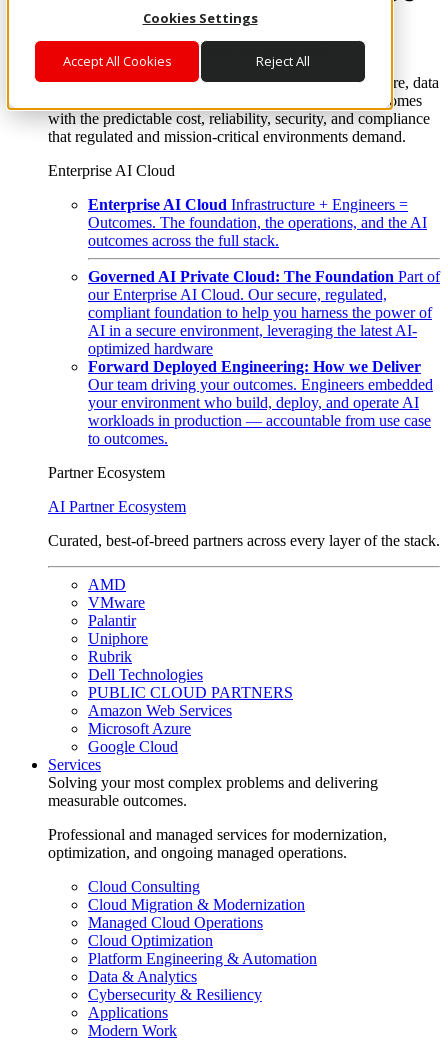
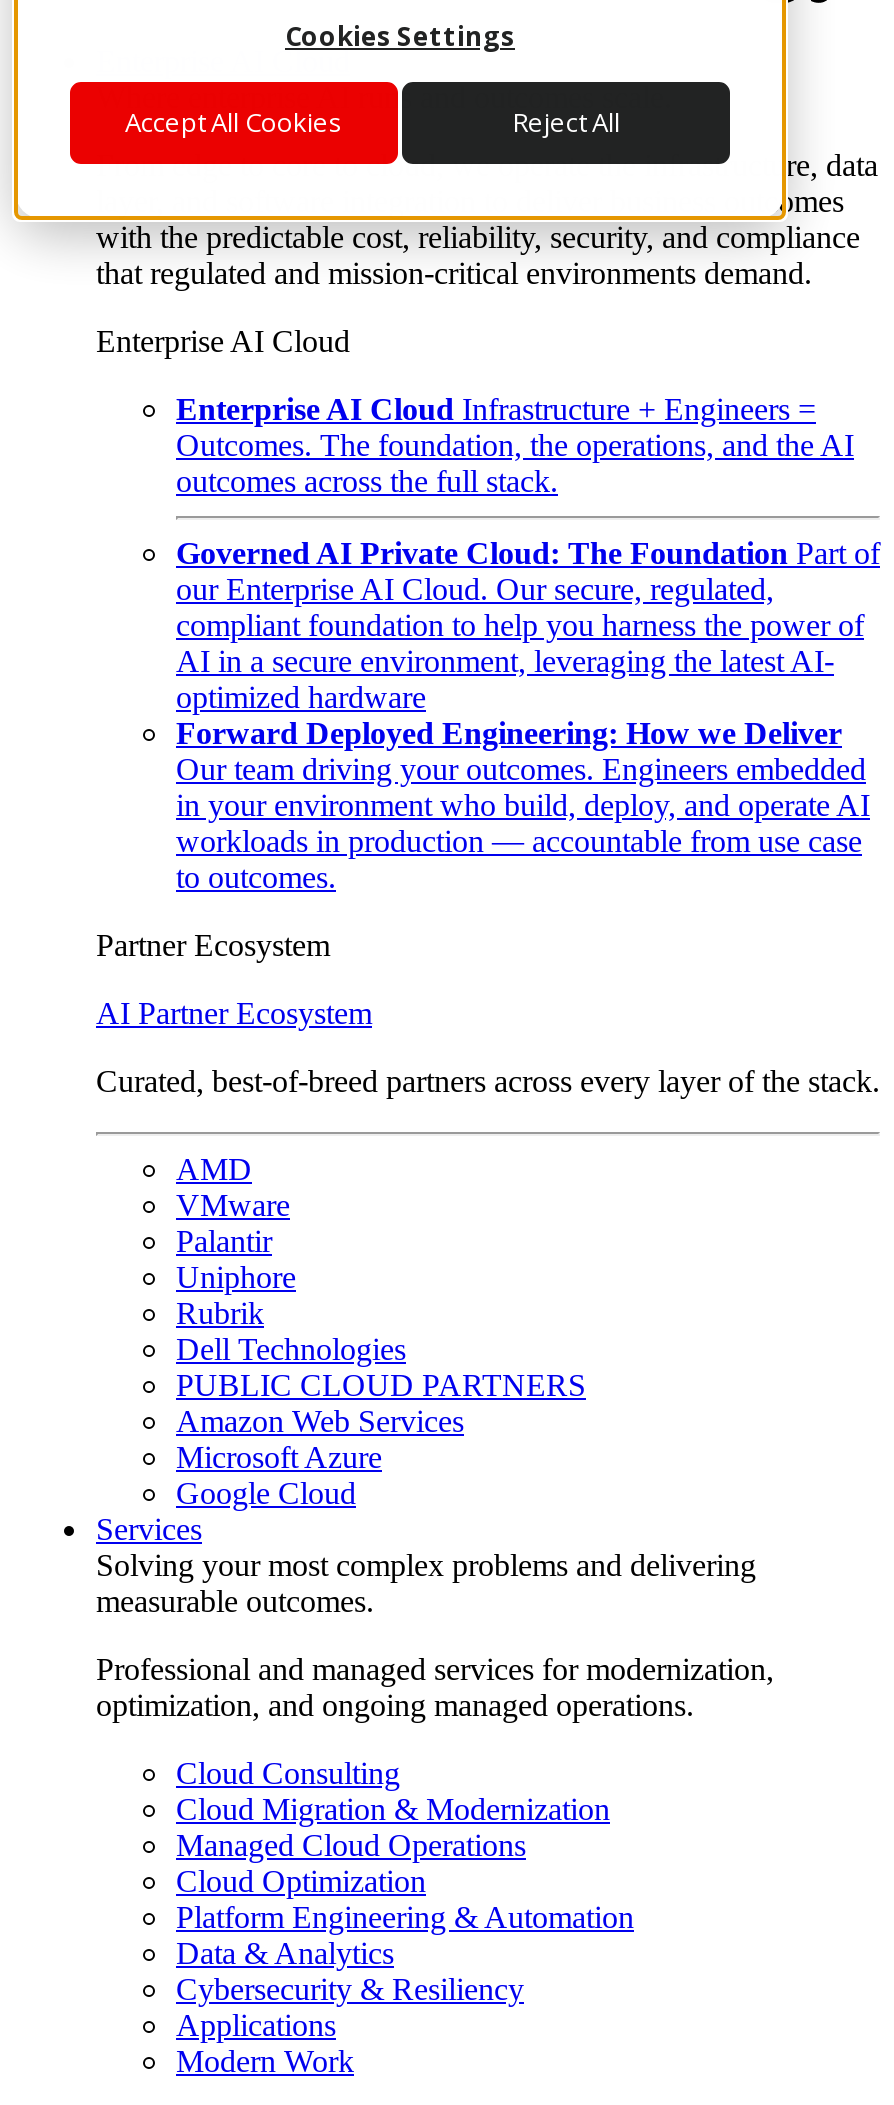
[88,394,419,411] your environment who build, deploy, and operate AI -> [176,788,870,822] in your environment who build, deploy, and operate AI

